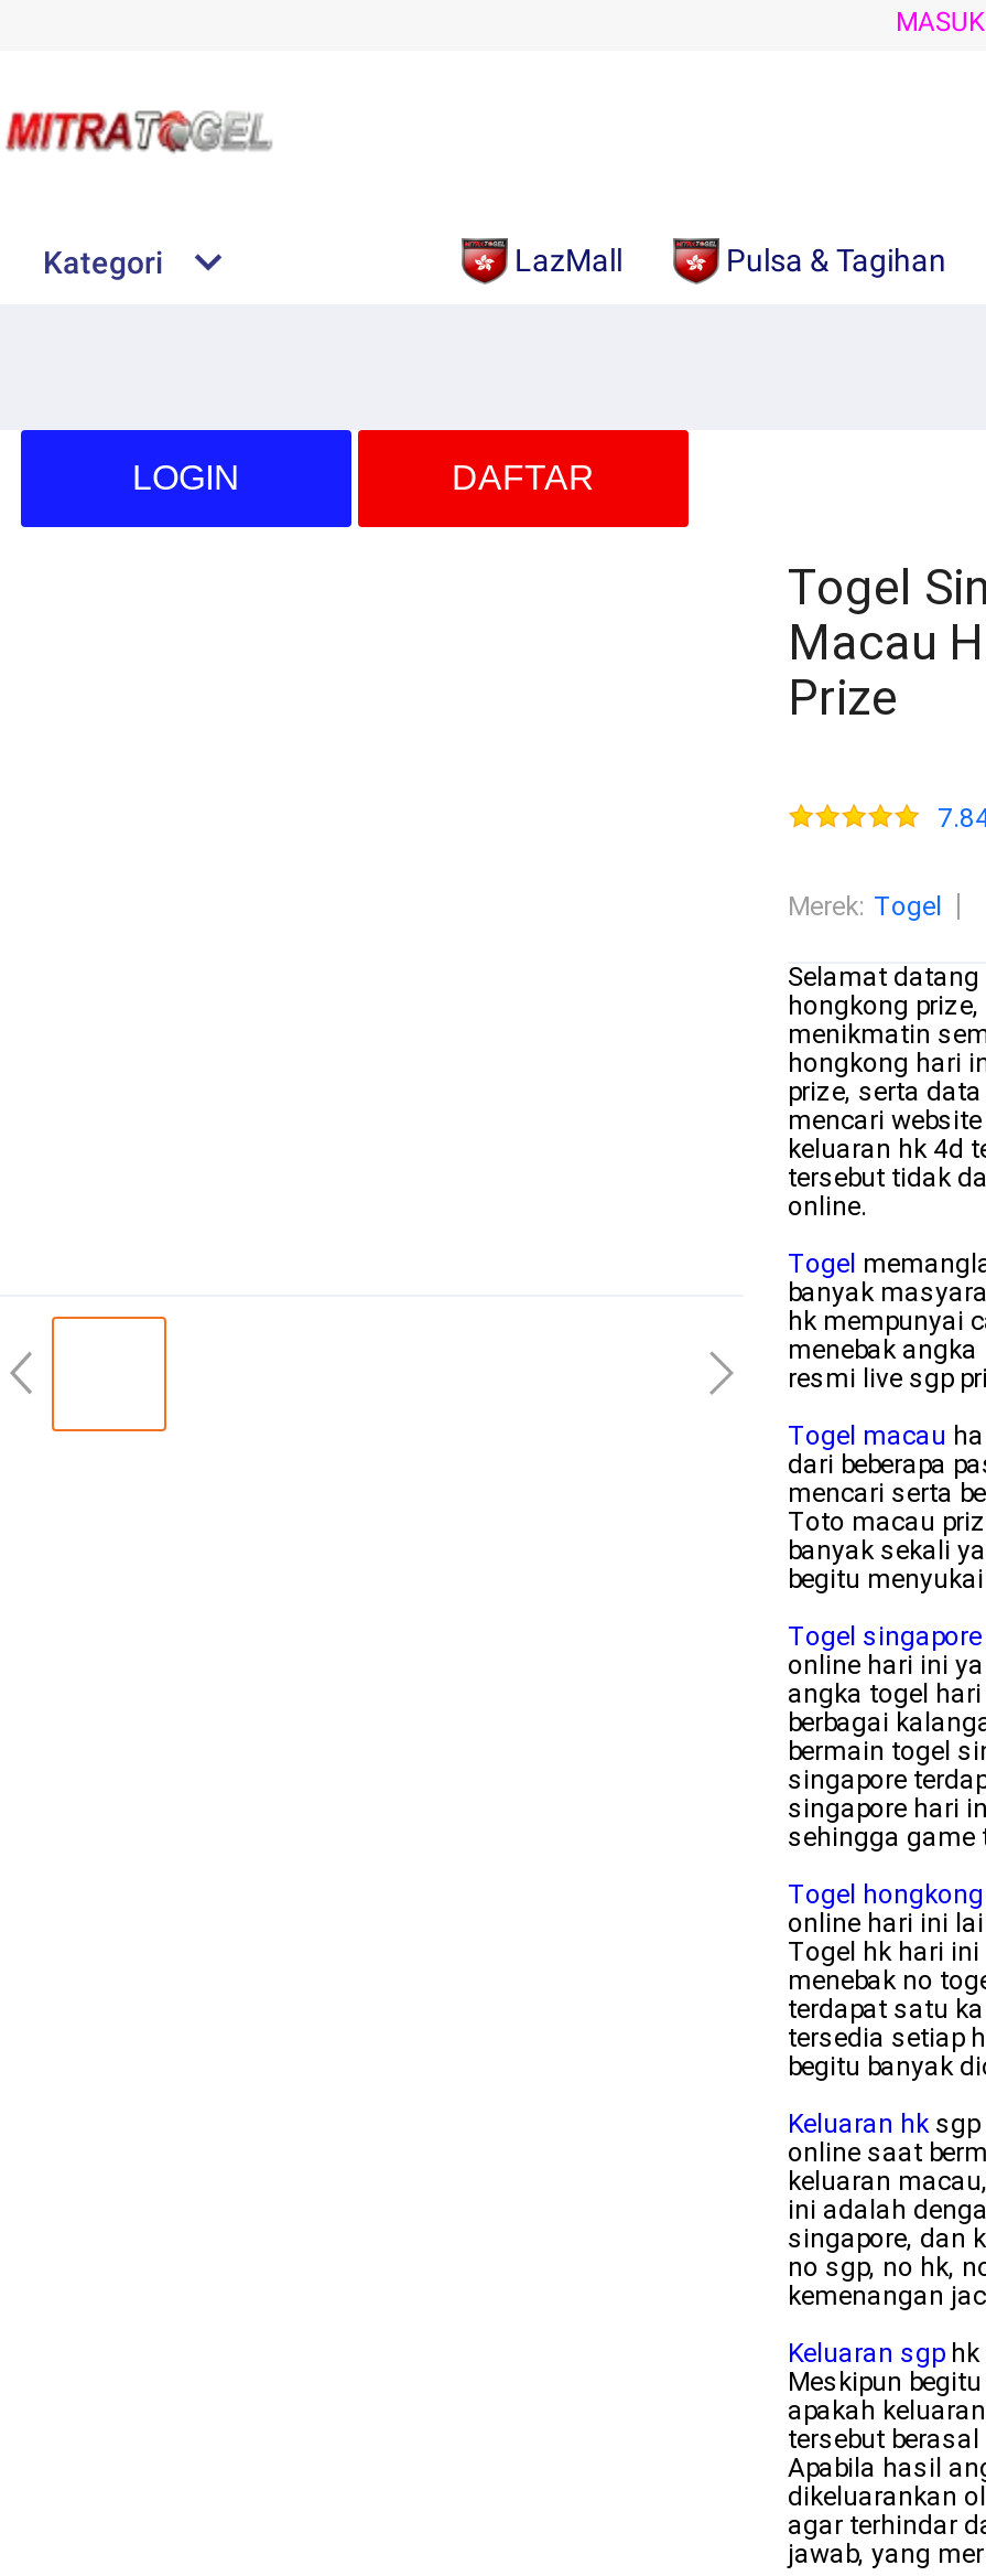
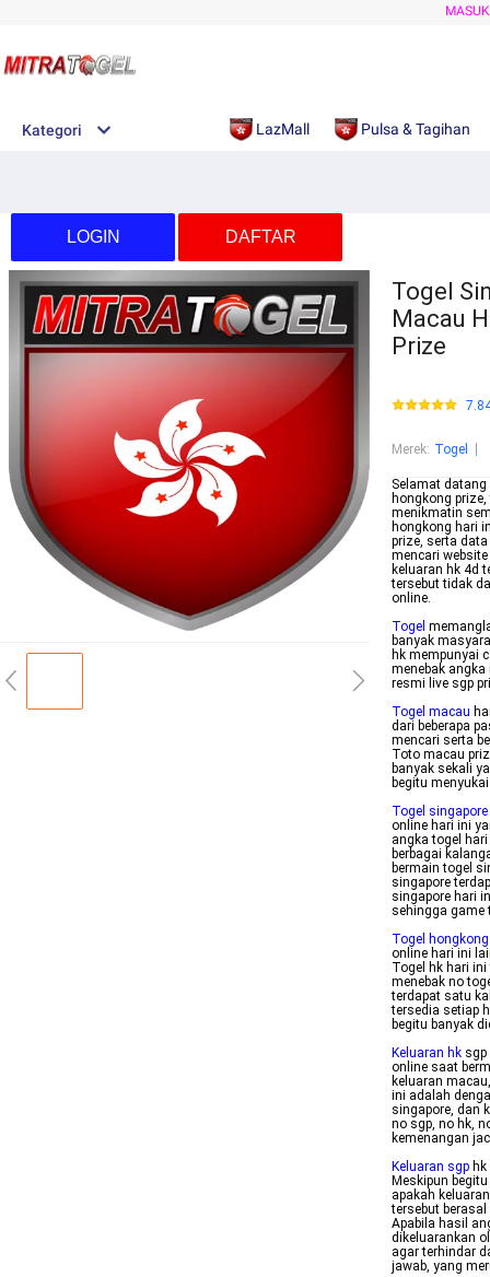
none -> [8,269,371,631] [image]

